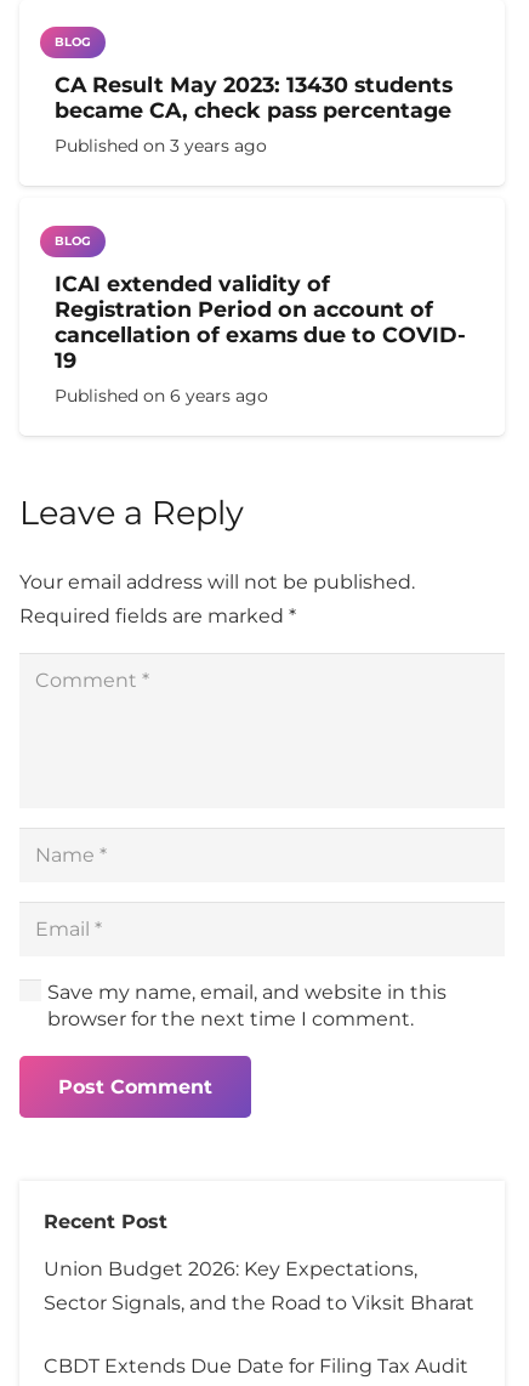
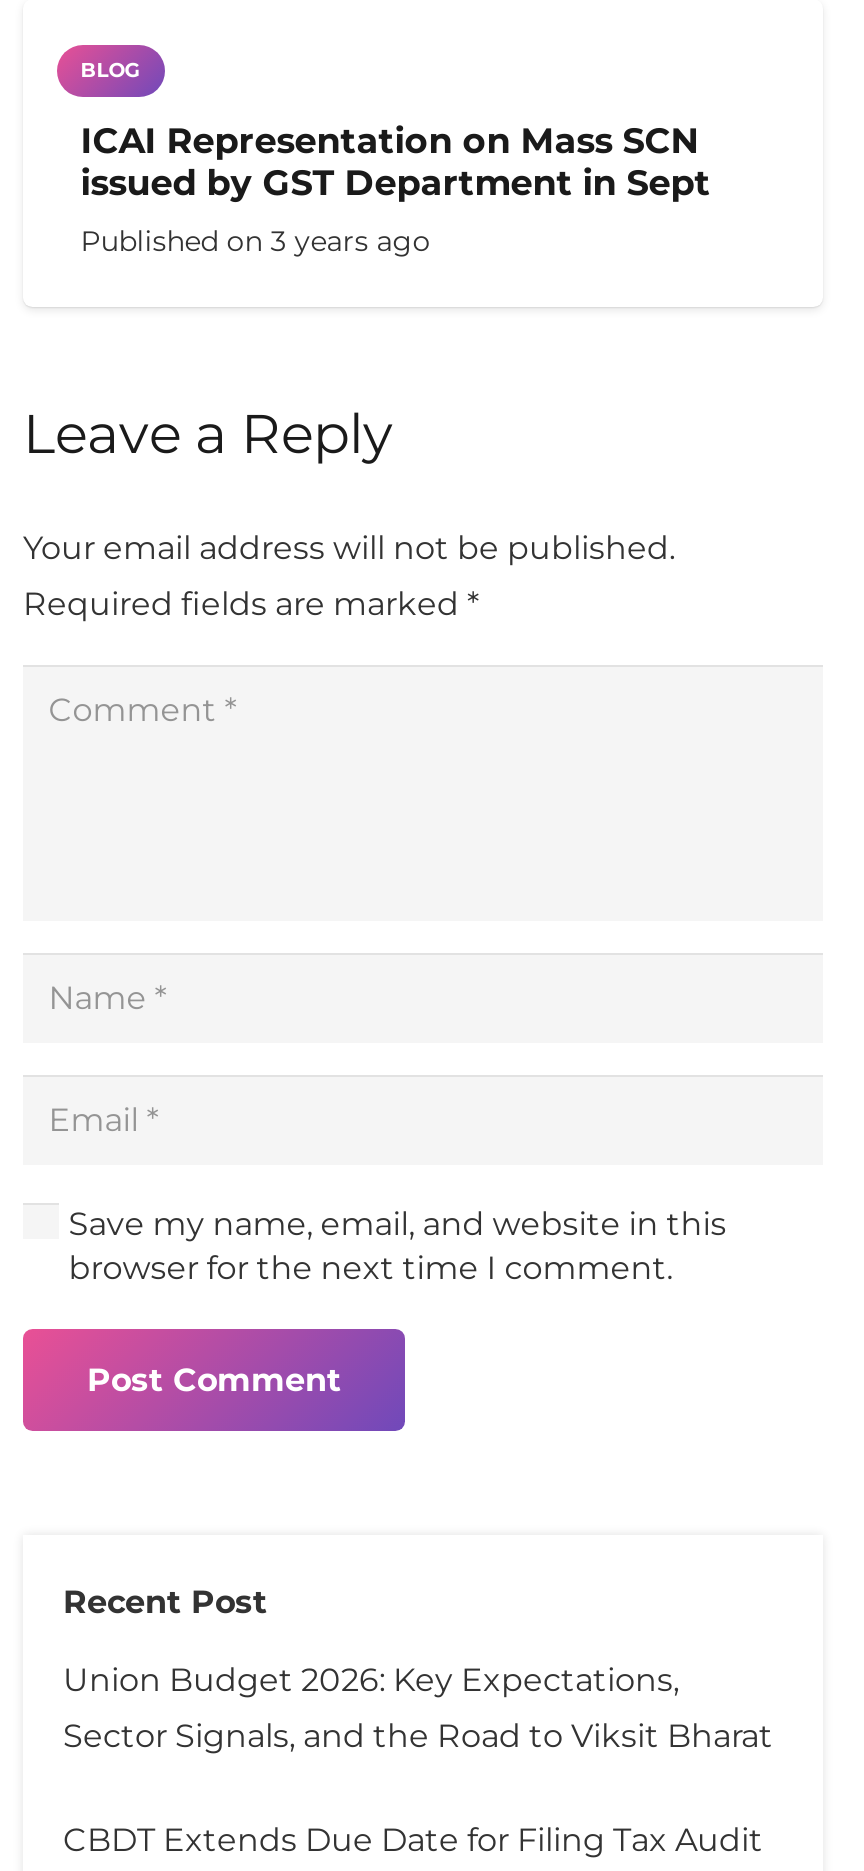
[54,72,452,123] CA Result May 2023: 13430 students | became CA, check pass percentage -> [81,119,711,203] ICAI Representation on Mass SCN | issued by GST Department in Sept
[54,233,466,406] BLOG | ICAI extended validity of | Registration Period on account of | cancellation of exams due to COVID- | 19 | Published on 6 years ago -> none

